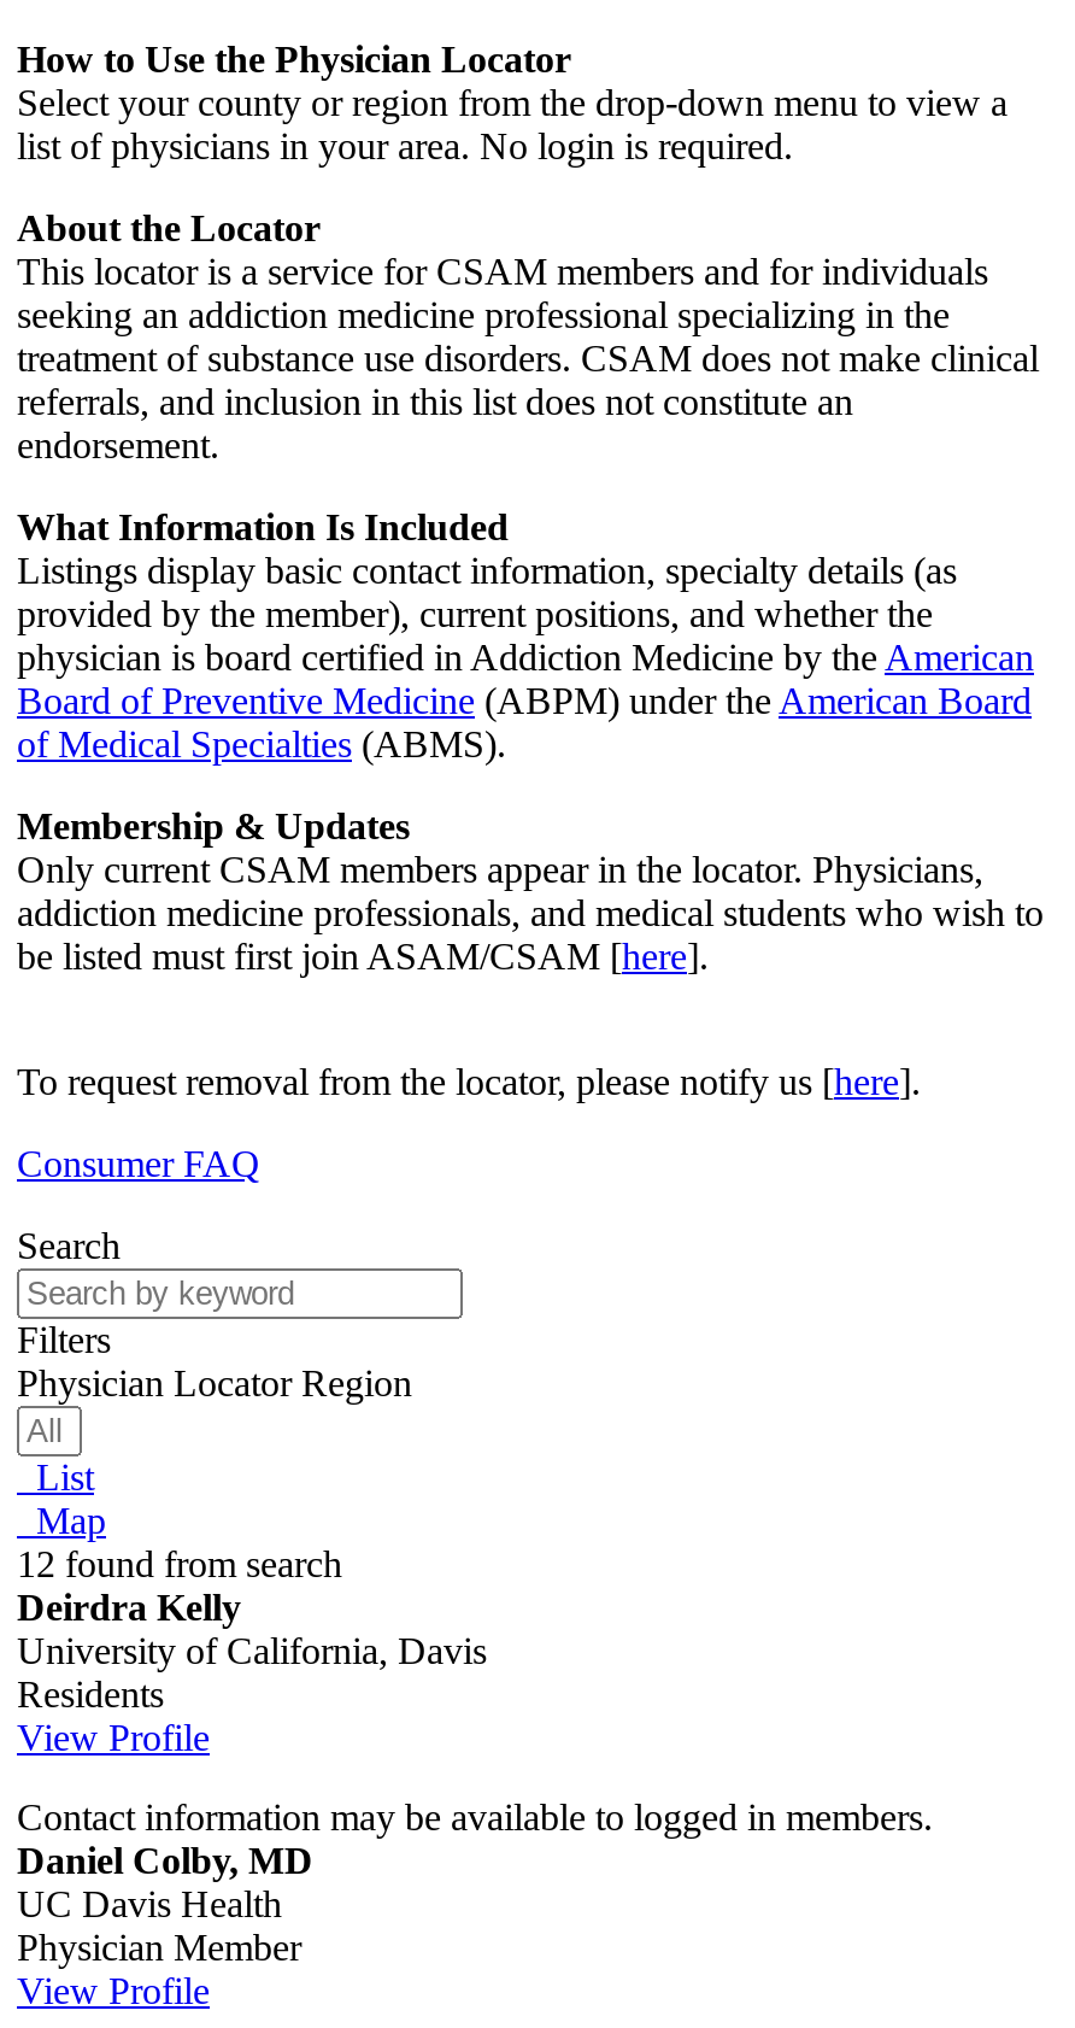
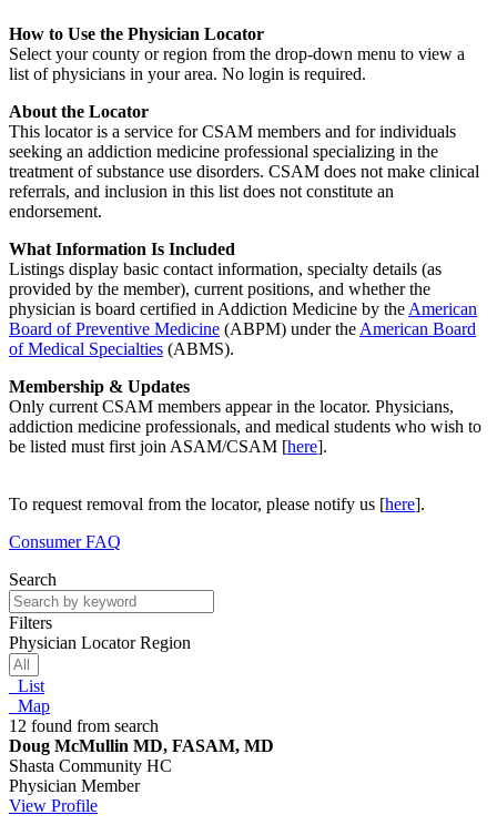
[17,1586,933,1924] Deirdra Kelly | University of California, Davis | Residents | View Profile | Contact information may be available to logged in members. | Daniel Colby, MD | UC Davis Health -> [9,736,274,775] Doug McMullin MD, FASAM, MD | Shasta Community HC

